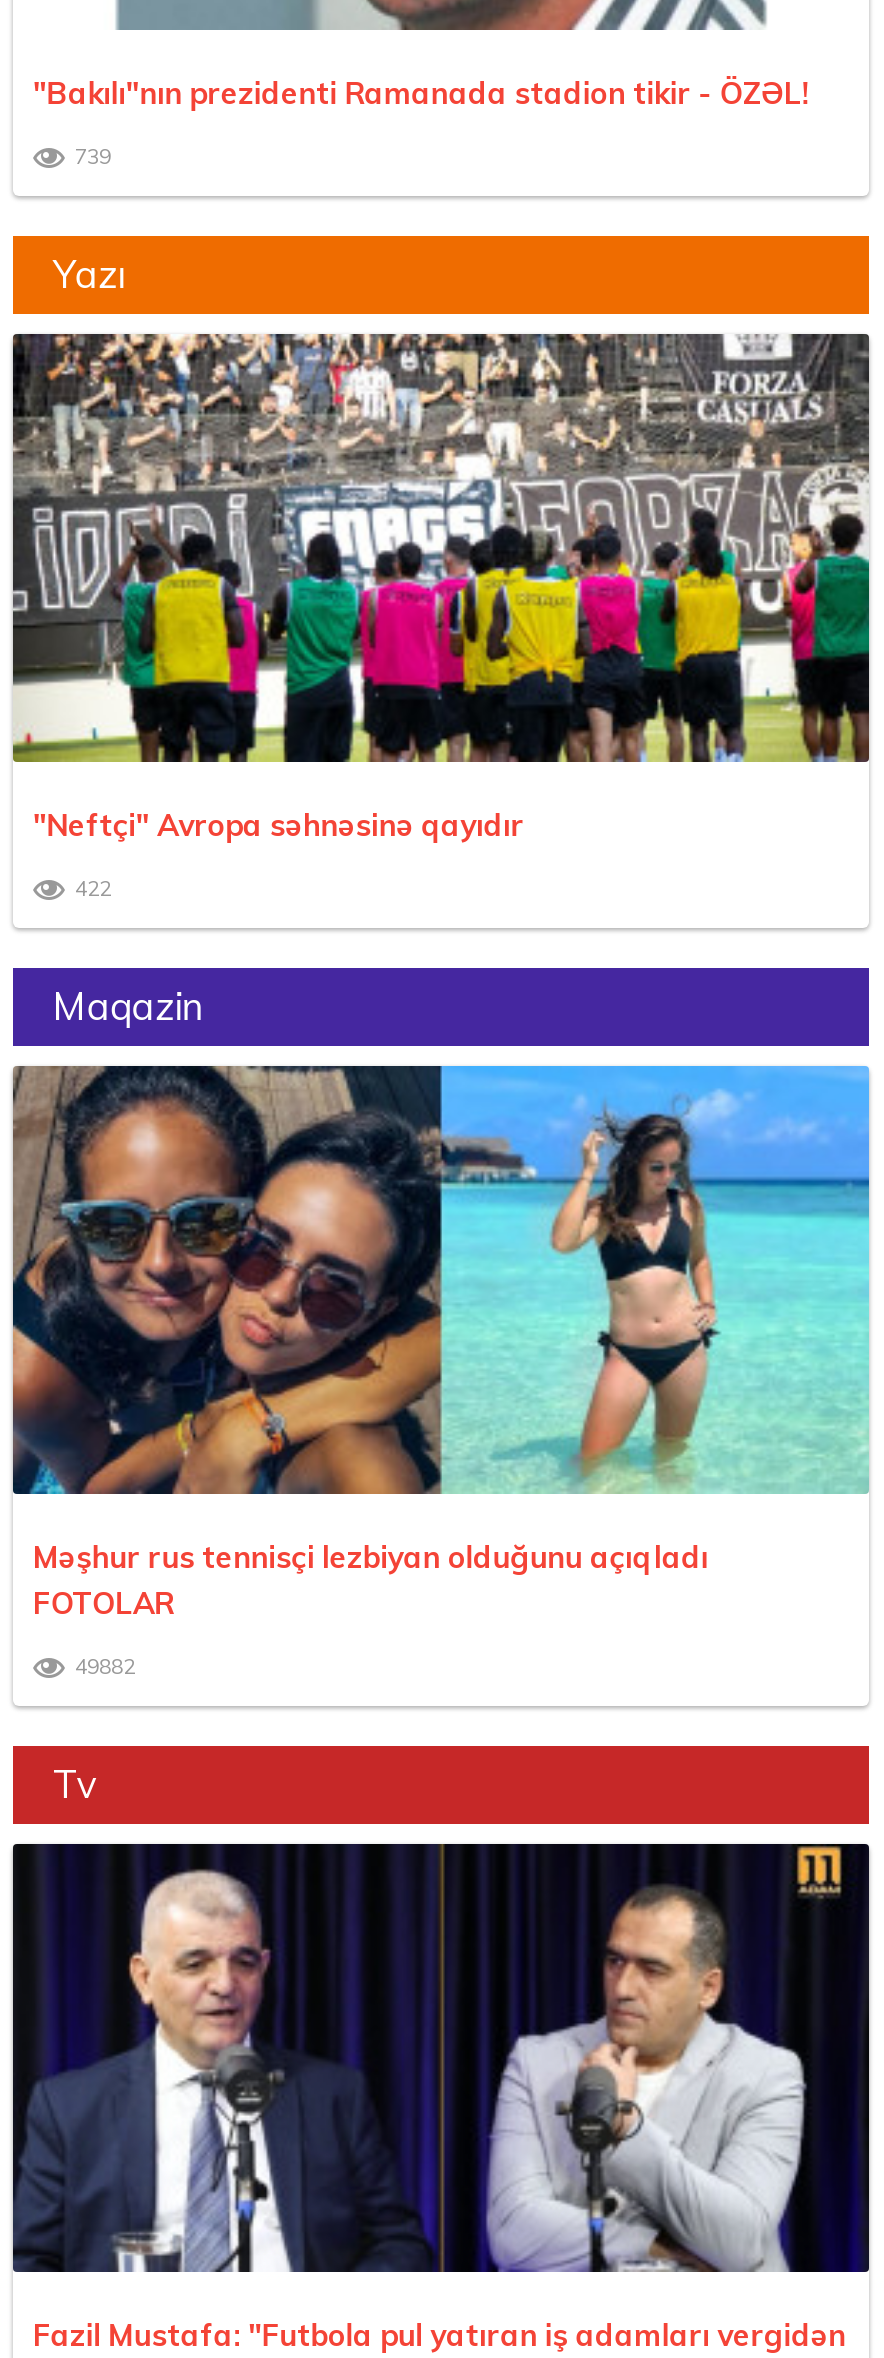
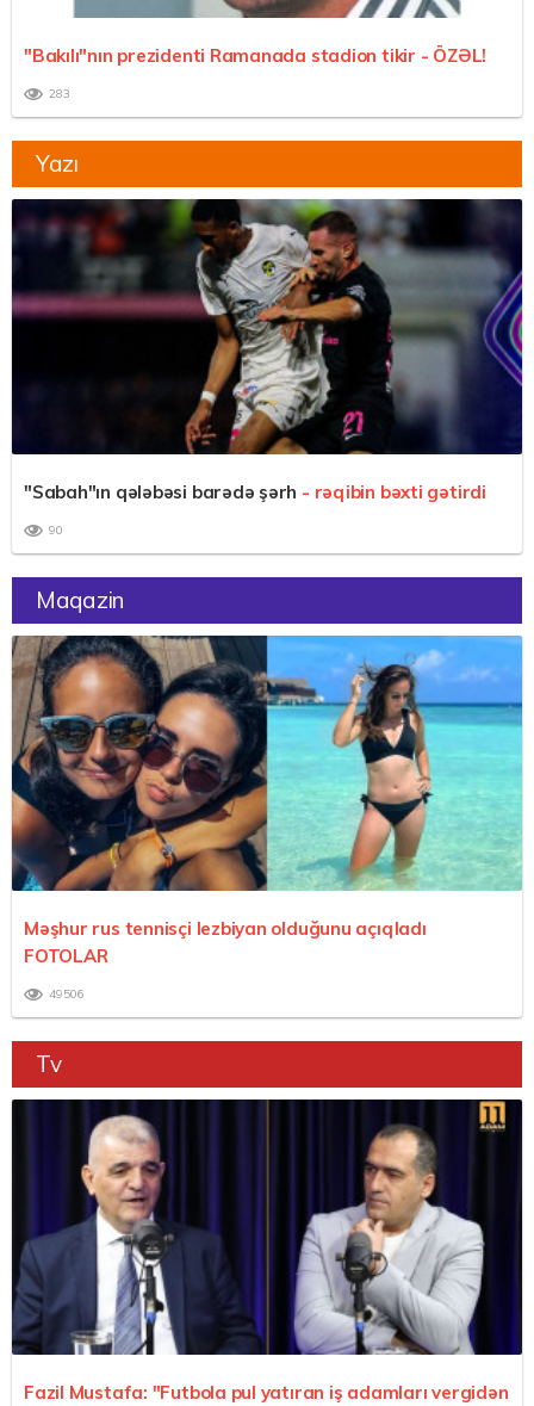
[75,145,111,171] 739 -> [49,86,70,102] 283
[11,332,871,844] [image] | "Neftçi" Avropa səhnəsinə qayıdır -> [11,198,523,503] [image] | "Sabah"ın qələbəsi barədə şərh - rəqibin bəxti gətirdi
[75,877,111,903] 422 -> [49,523,63,538] 90
[75,1655,135,1681] 49882 -> [49,987,85,1002] 49506

